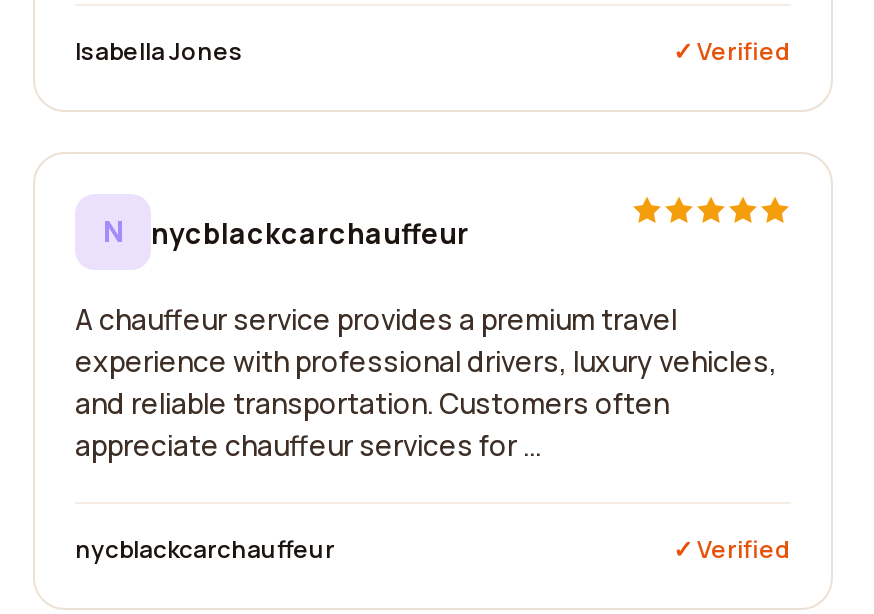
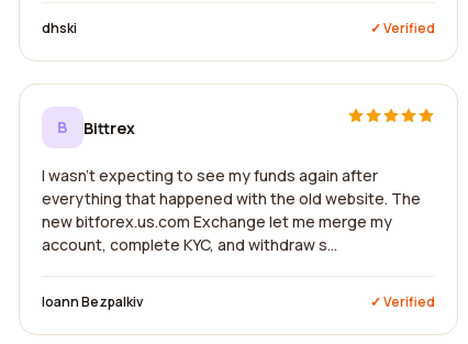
[75,34,243,68] Isabella Jones -> [42,19,77,37] dhski
[103,212,469,251] N | nycblackcarchauffeur -> [57,116,135,138] B | Bittrex
[75,300,777,464] A chauffeur service provides a premium travel | experience with professional drivers, luxury vehicles, | and reliable transportation. Customers often | appreciate chauffeur services for ... -> [42,165,421,255] I wasn't expecting to see my funds again after | everything that happened with the old website. The | new bitforex.us.com Exchange let me merge my | account, complete KYC, and withdraw s...
[75,532,335,566] nycblackcarchauffeur -> [42,292,143,311] Ioann Bezpalkiv

